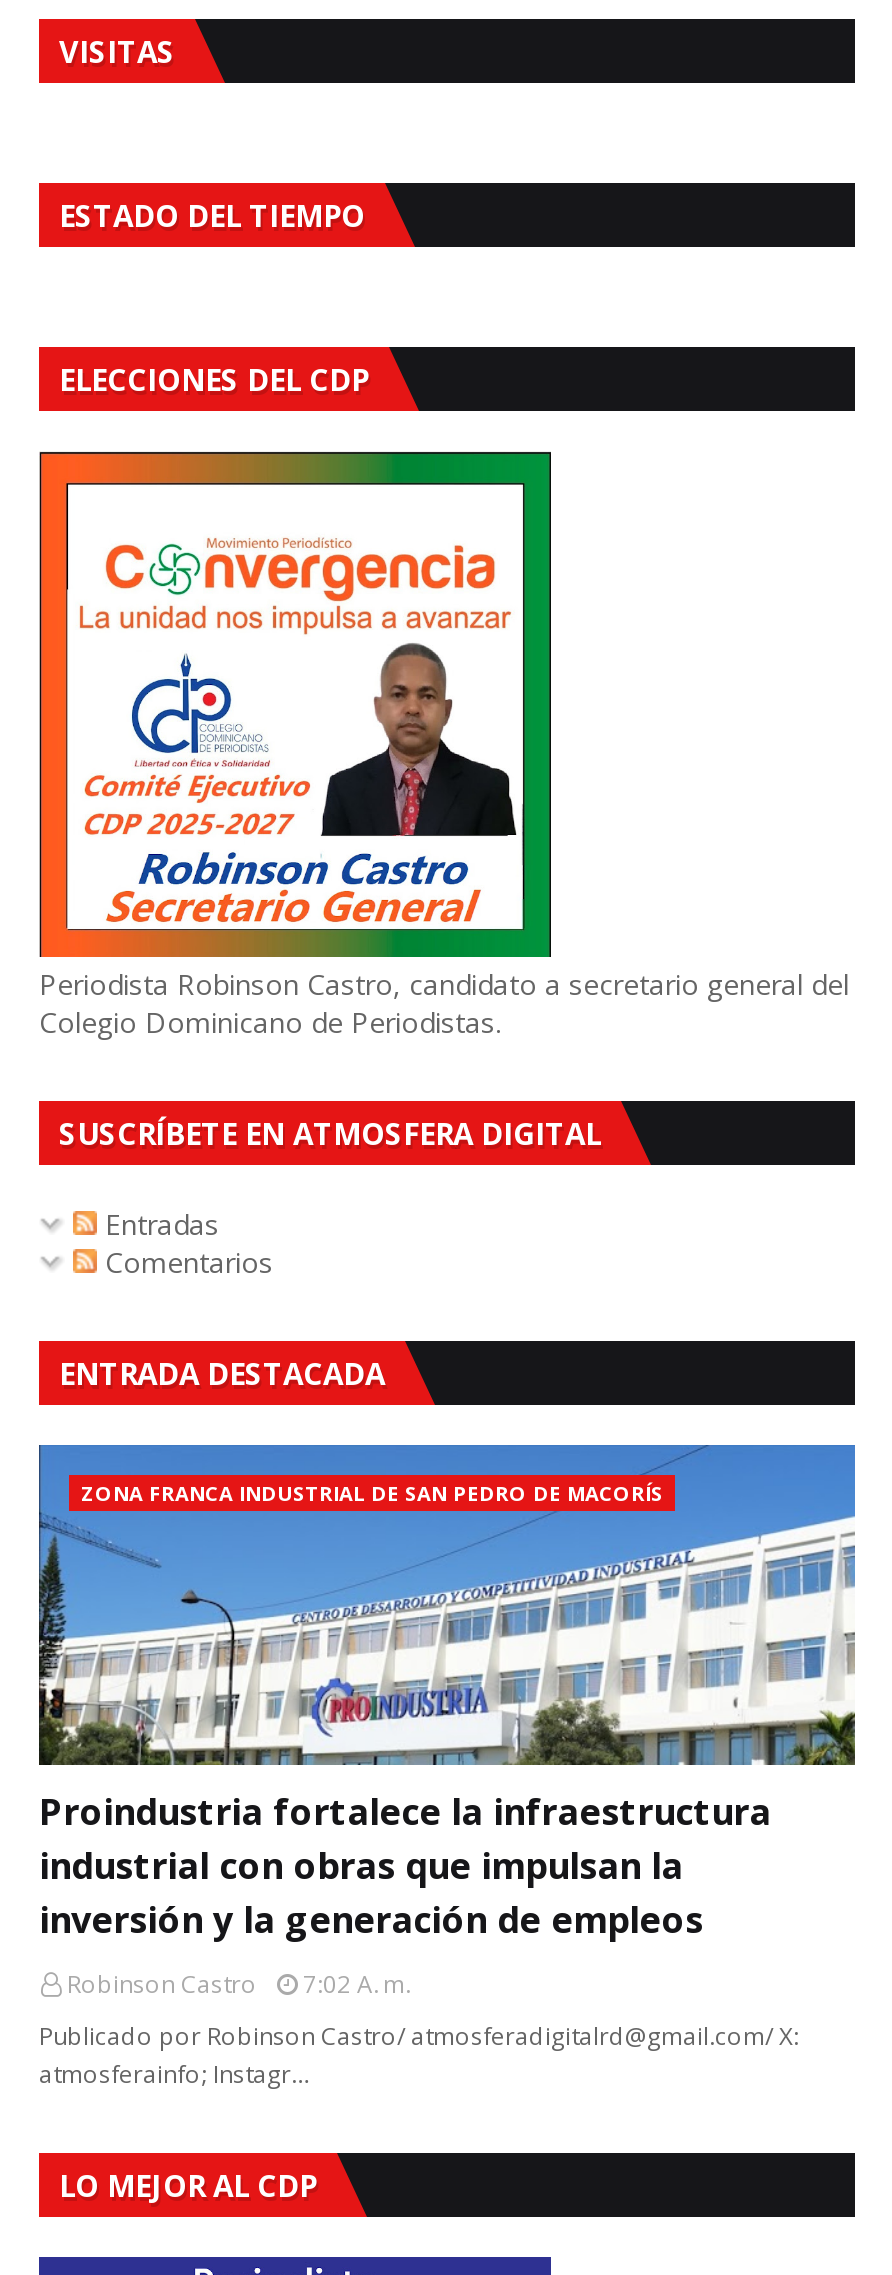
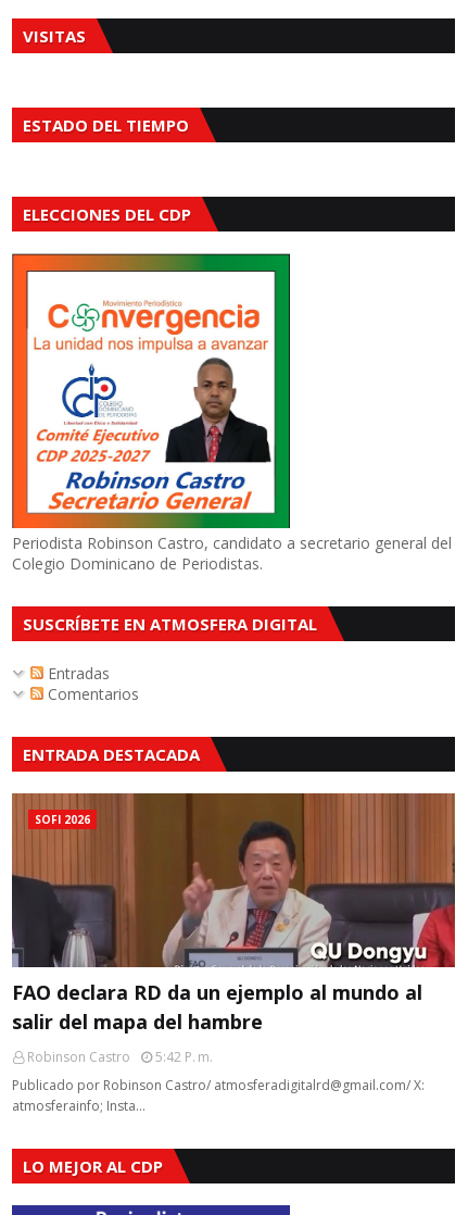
[37,1443,857,1767] [image] | ZONA FRANCA INDUSTRIAL DE SAN PEDRO DE MACORÍS -> [11,792,456,968] [image] | SOFI 2026
[39,1787,771,1943] Proindustria fortalece la infraestructura | industrial con obras que impulsan la | inversión y la generación de empleos -> [12,979,422,1035] FAO declara RD da un ejemplo al mundo al | salir del mapa del hambre
[67,1967,411,2001] Robinson Castro 7:02 A. M. -> [27,1048,213,1066] Robinson Castro 5:42 P. M.
[39,2057,309,2091] atmosferainfo; Instagr… -> [12,1097,146,1115] atmosferainfo; Insta…

